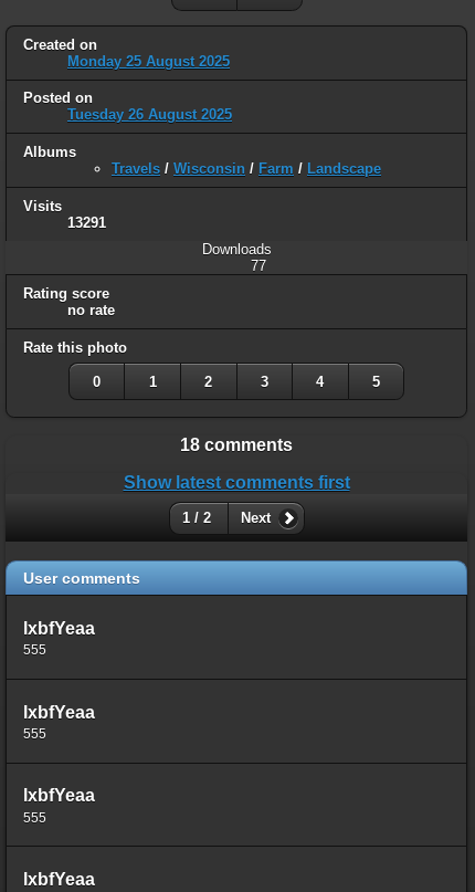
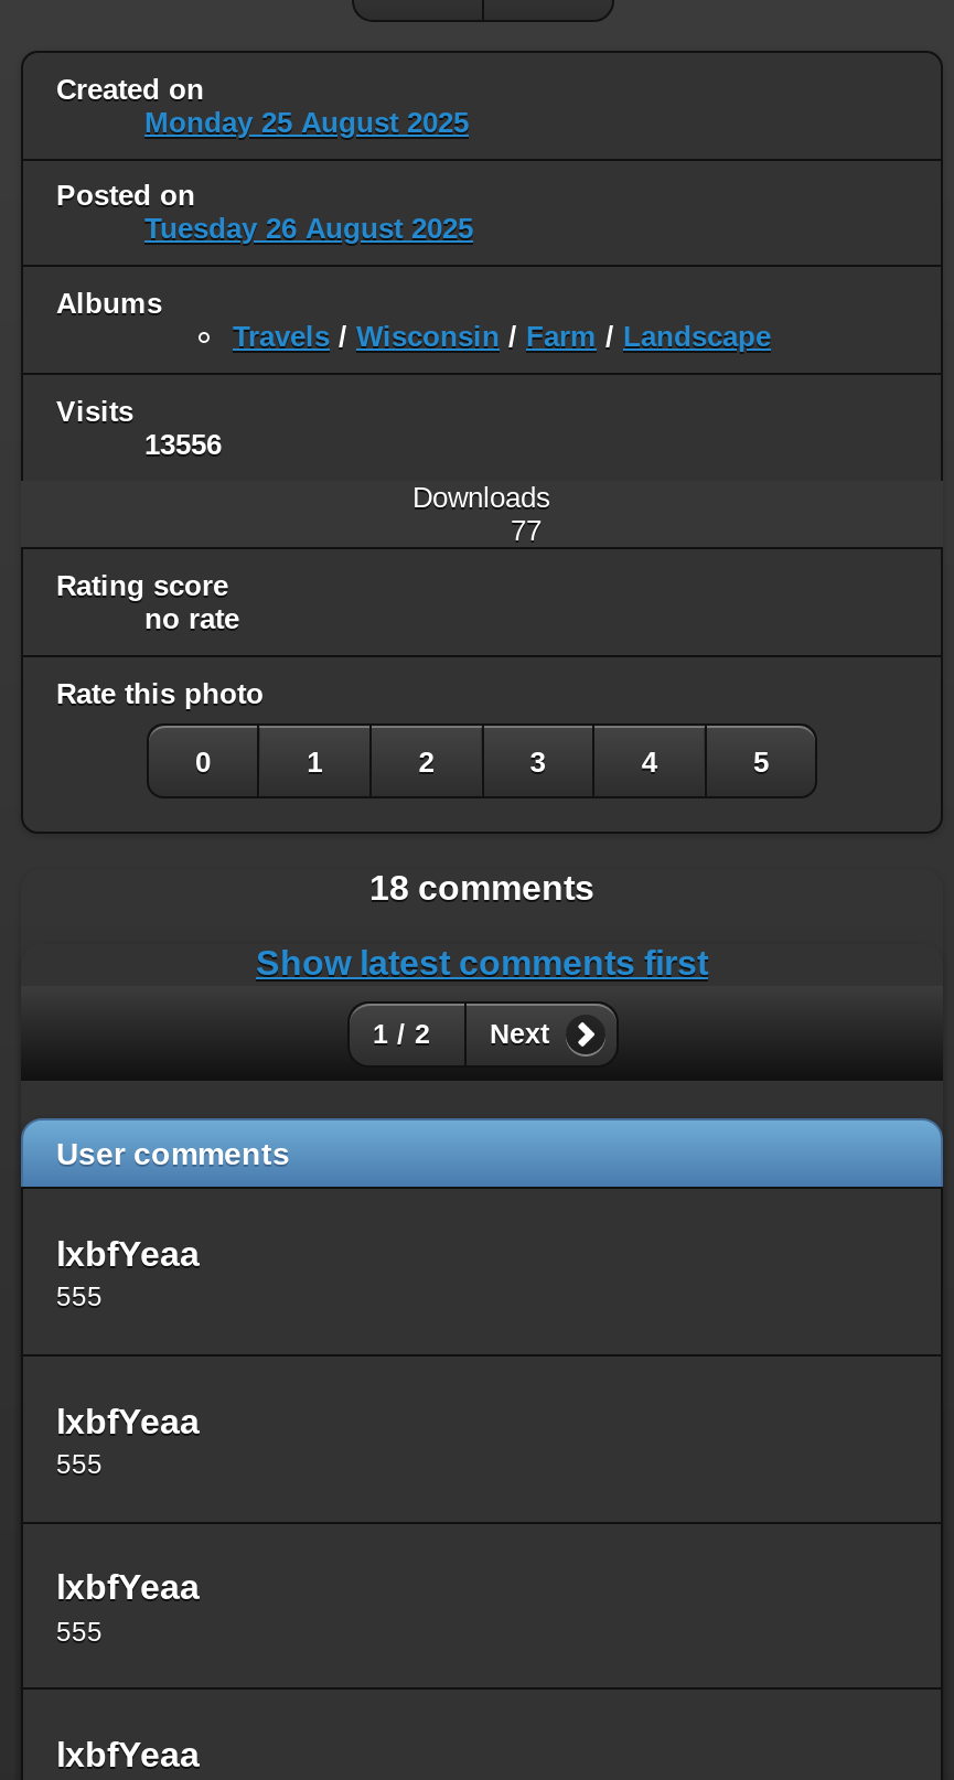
[67,215,106,231] 13291 -> [144,429,222,462] 13556

